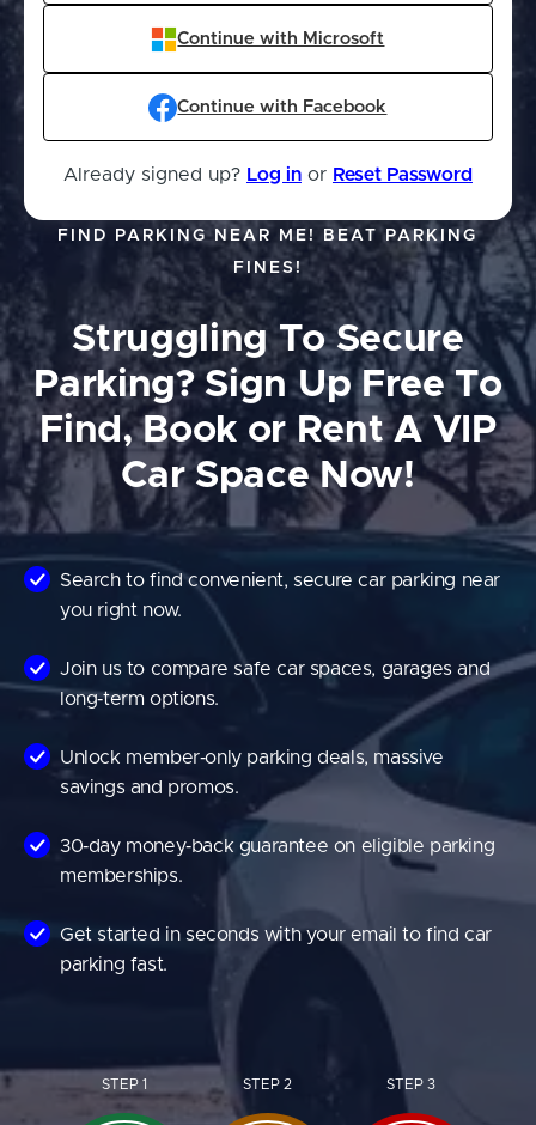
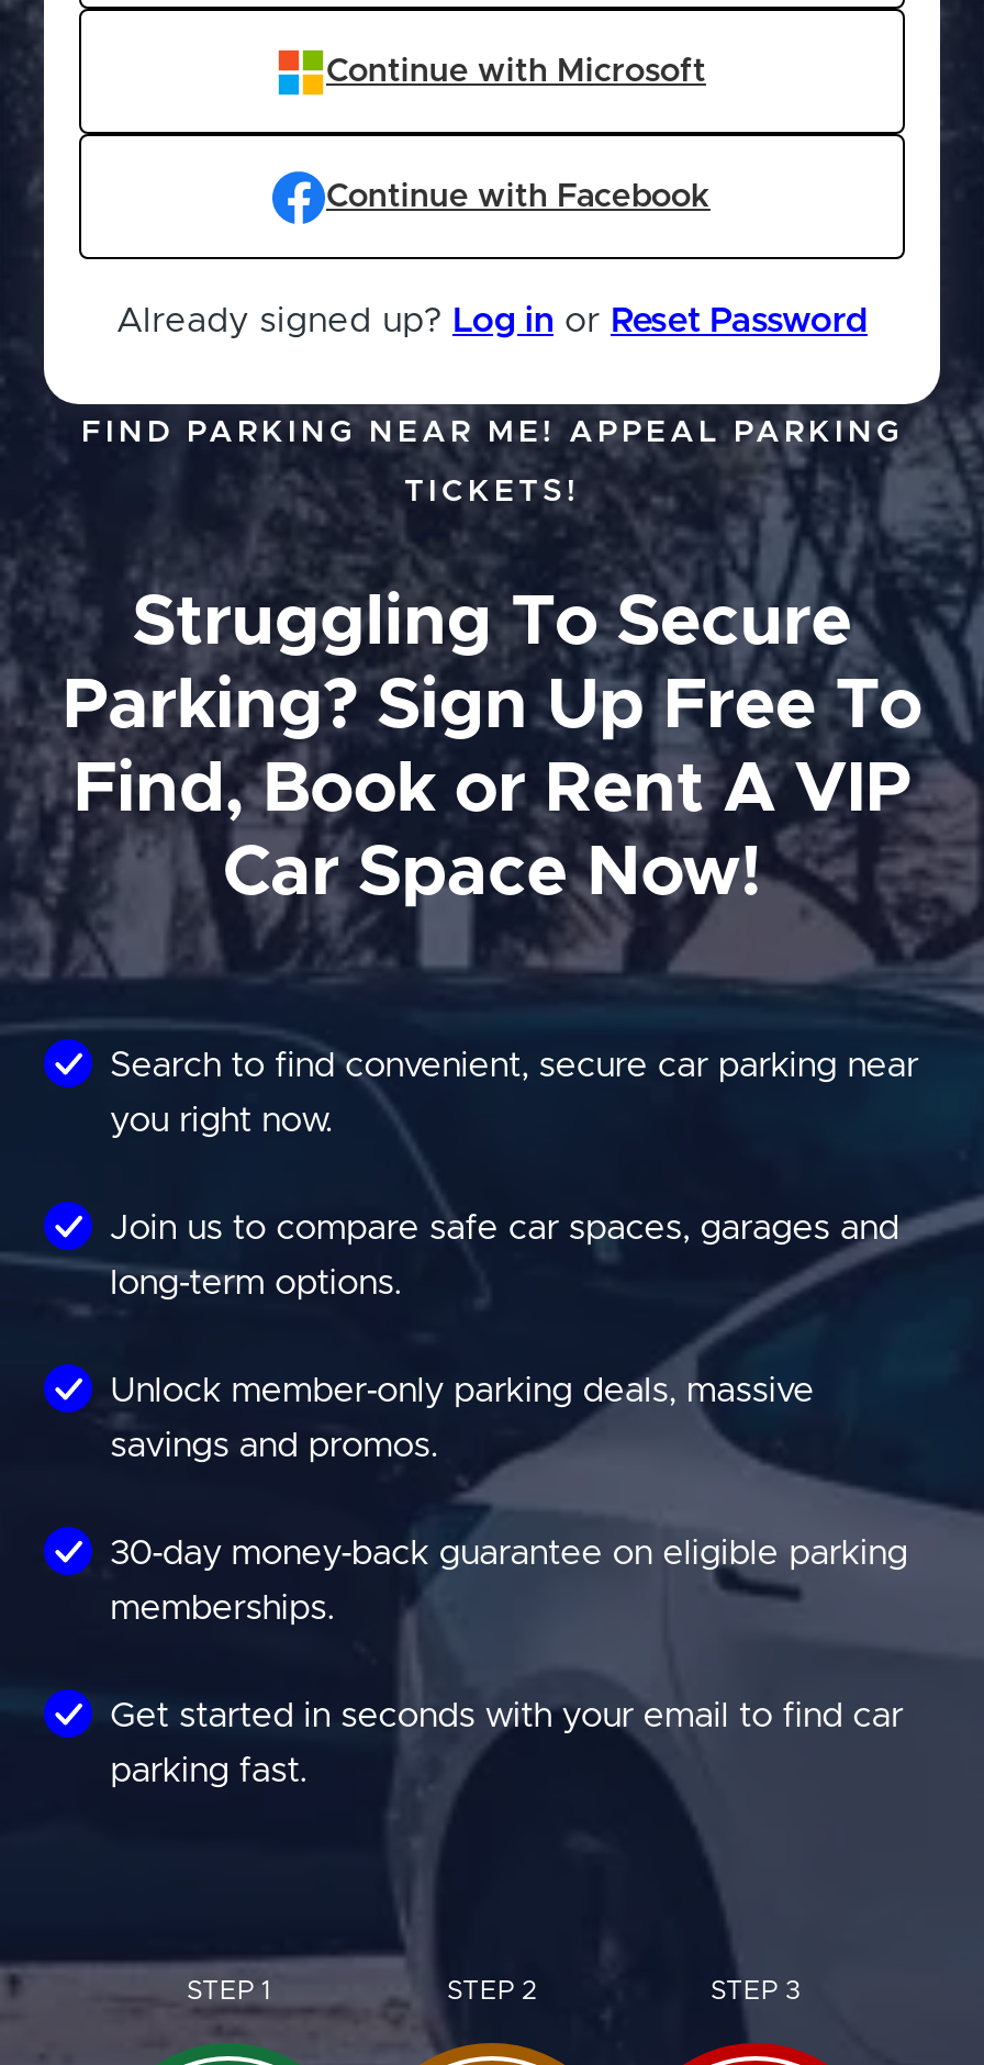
[58,227,478,244] FIND PARKING NEAR ME! BEAT PARKING -> [81,417,903,448] FIND PARKING NEAR ME! APPEAL PARKING
[233,260,303,276] FINES! -> [404,477,580,507] TICKETS!

